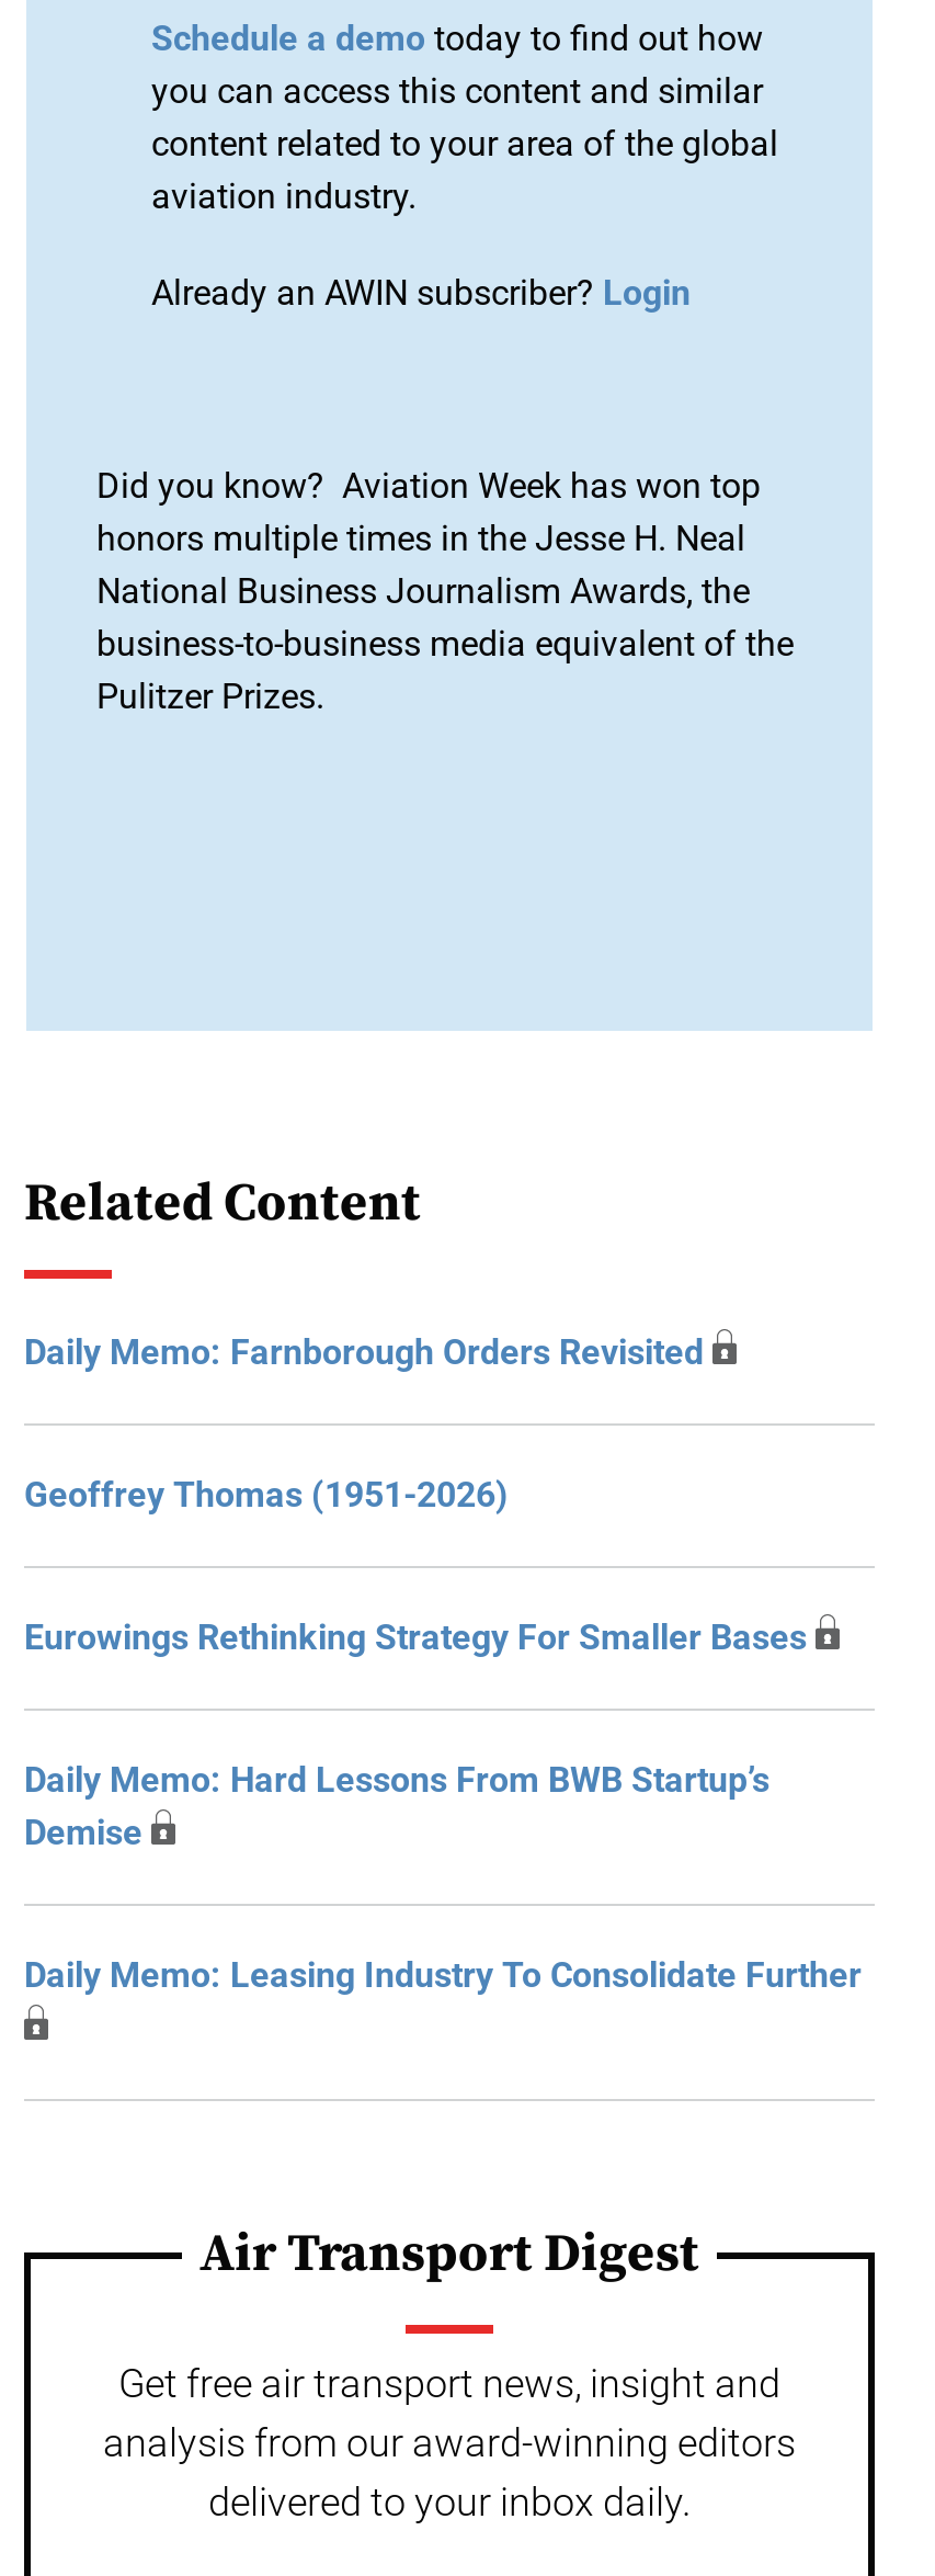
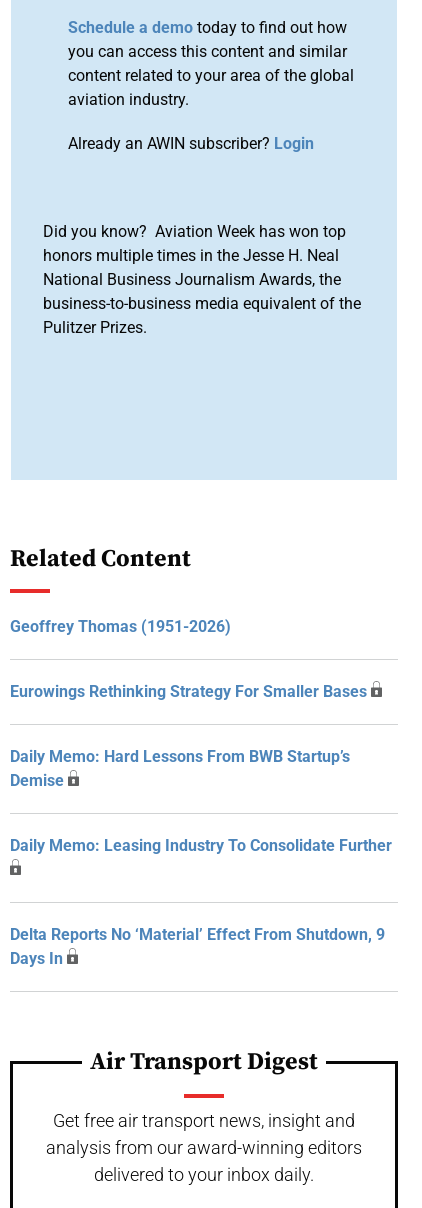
[24,1331,704,1373] Daily Memo: Farnborough Orders Revisited -> none
moved [24,1474,862,1996] -> [10,617,392,855]: Geoffrey Thomas (1951-2026) | Eurowings Rethinking Strategy For Smaller Bases | Daily Memo: Hard Lessons From BWB Startup’s | Demise | Daily Memo: Leasing Industry To Consolidate Further
none -> [10,925,385,968] Delta Reports No ‘Material’ Effect From Shutdown, 9 | Days In

